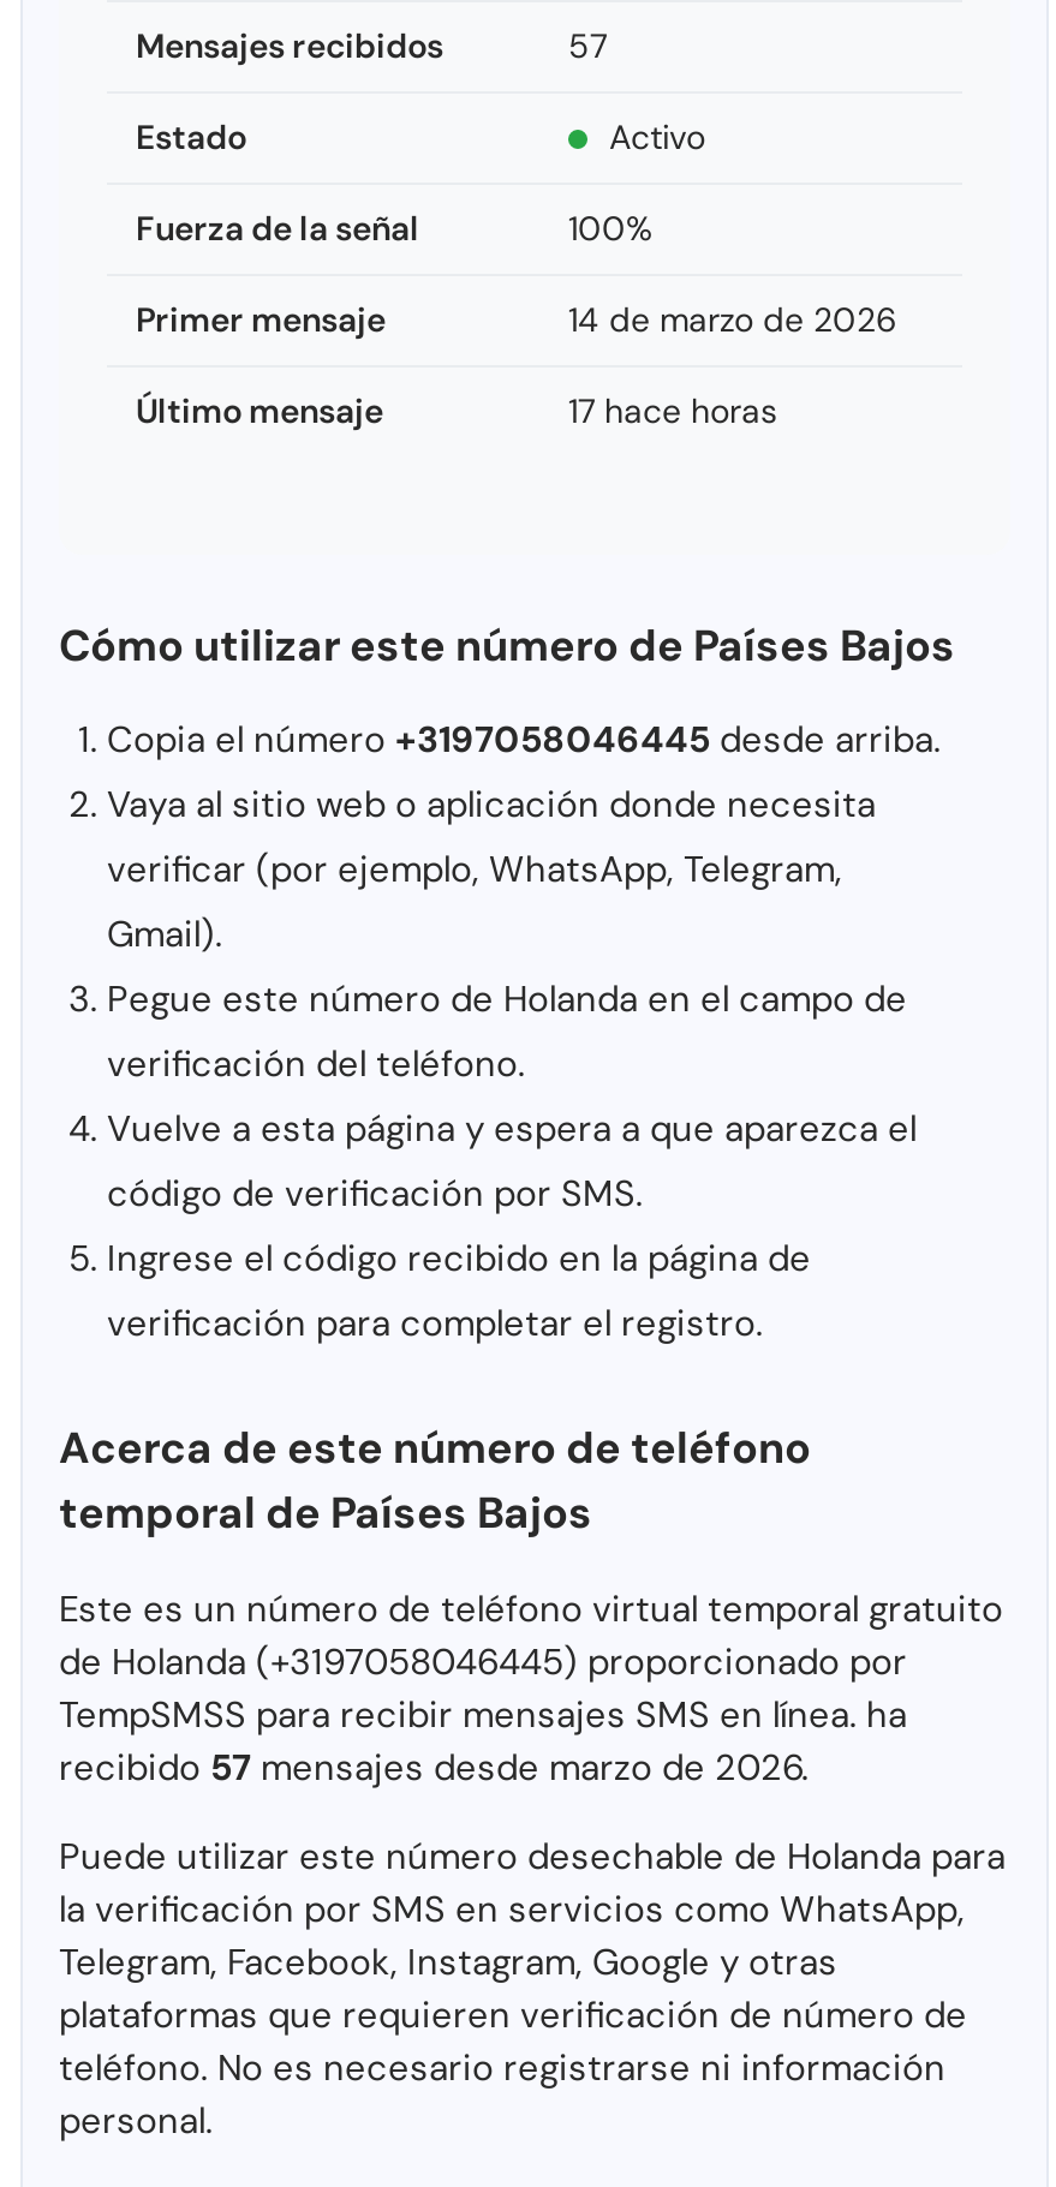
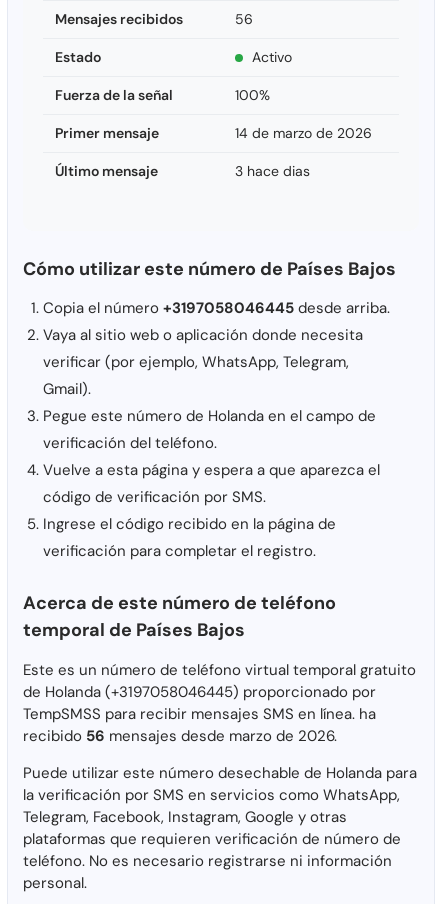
[568,25,607,68] 57 -> [235,10,253,28] 56
[568,390,777,433] 17 hace horas -> [235,162,310,180] 3 hace dias
[59,1745,809,1793] recibido 57 mensajes desde marzo de 2026. -> [23,726,337,746] recibido 56 mensajes desde marzo de 2026.

